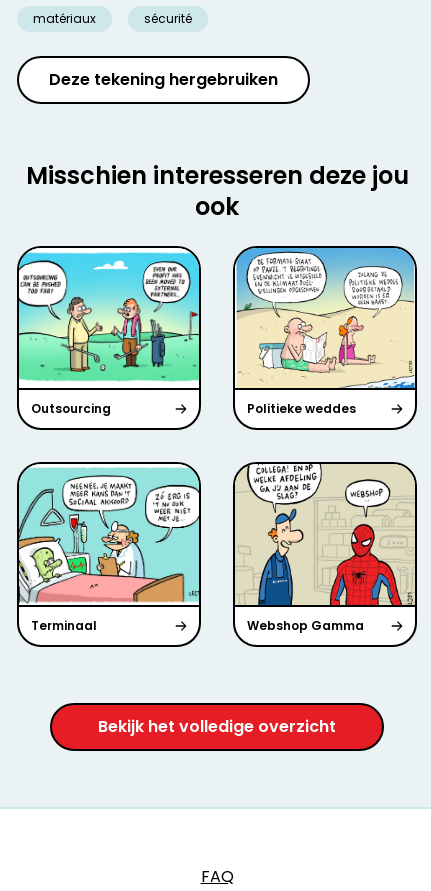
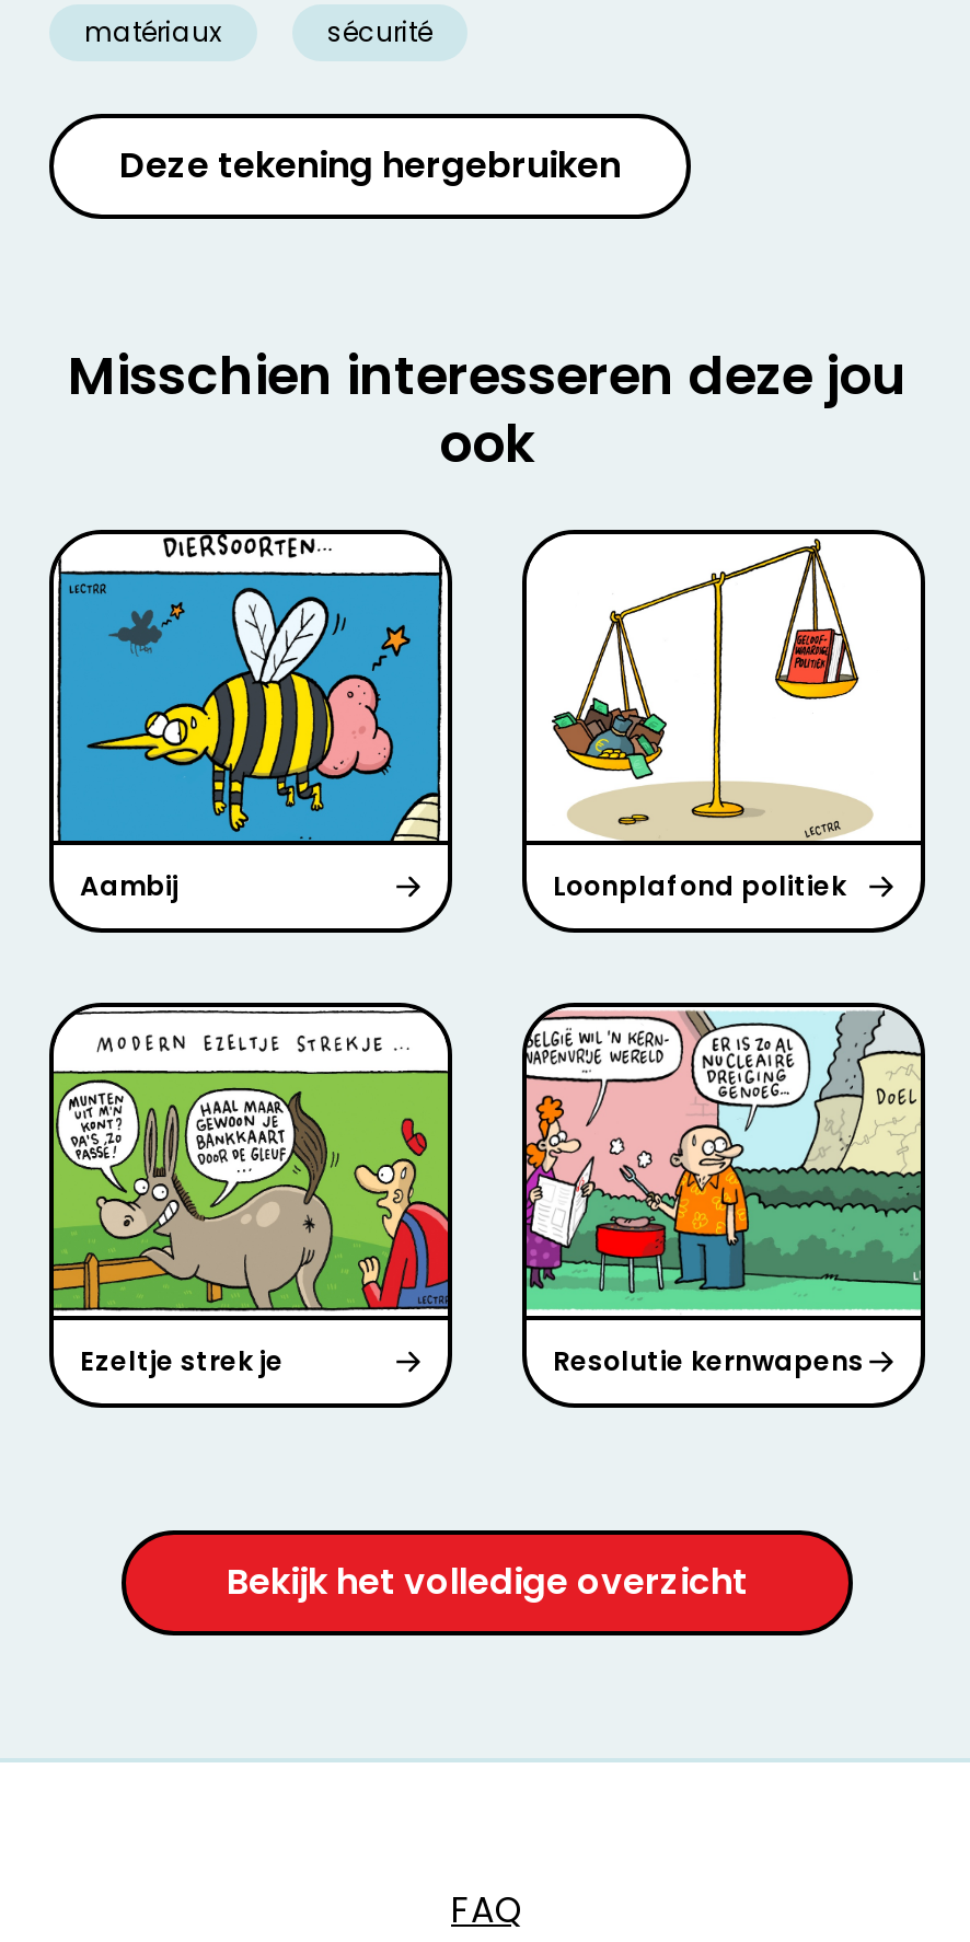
[18,248,200,388] [image] -> [54,532,448,843] [image]
[31,247,416,417] [image] | Outsourcing | Politieke weddes -> [80,534,921,905] [image] | Aambij | Loonplafond politiek
[18,465,200,604] [image] -> [51,1007,450,1314] [image]
[31,463,415,634] [image] | Terminaal | Webshop Gamma -> [80,1007,923,1378] [image] | Ezeltje strek je | Resolutie kernwapens

